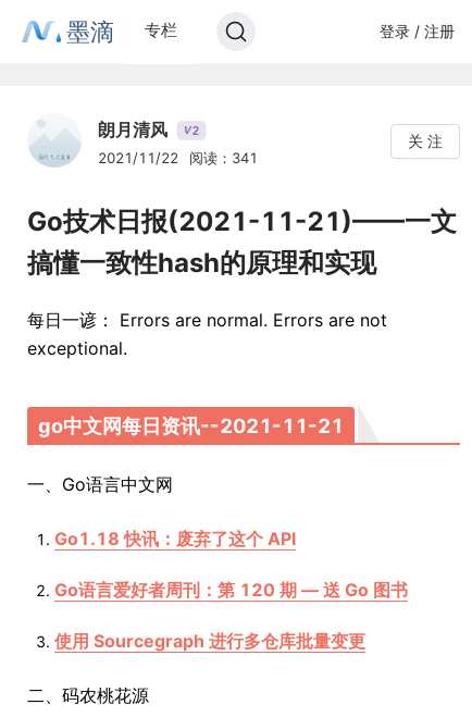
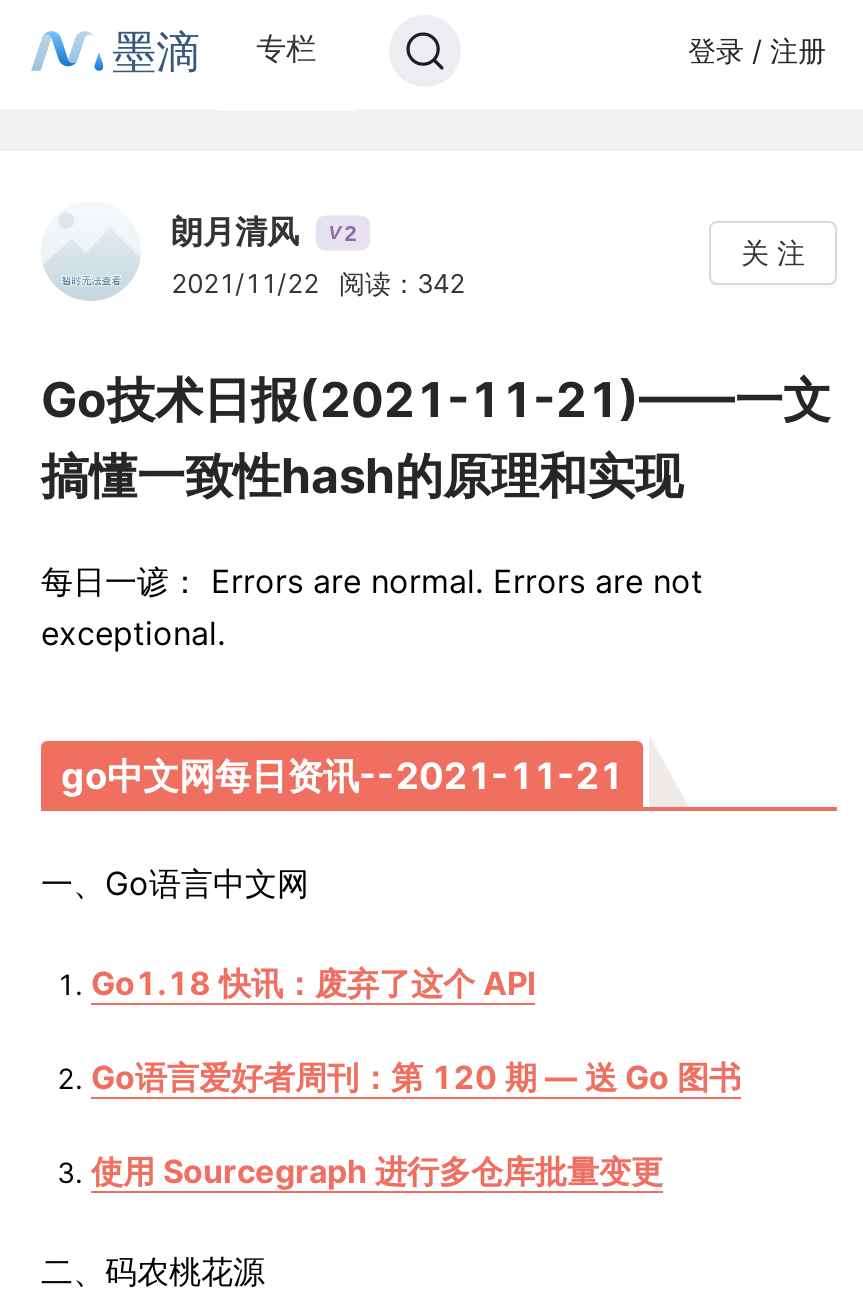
[98,149,258,166] 2021/11/22 阅读：341 -> [171,267,465,299] 2021/11/22 阅读：342

